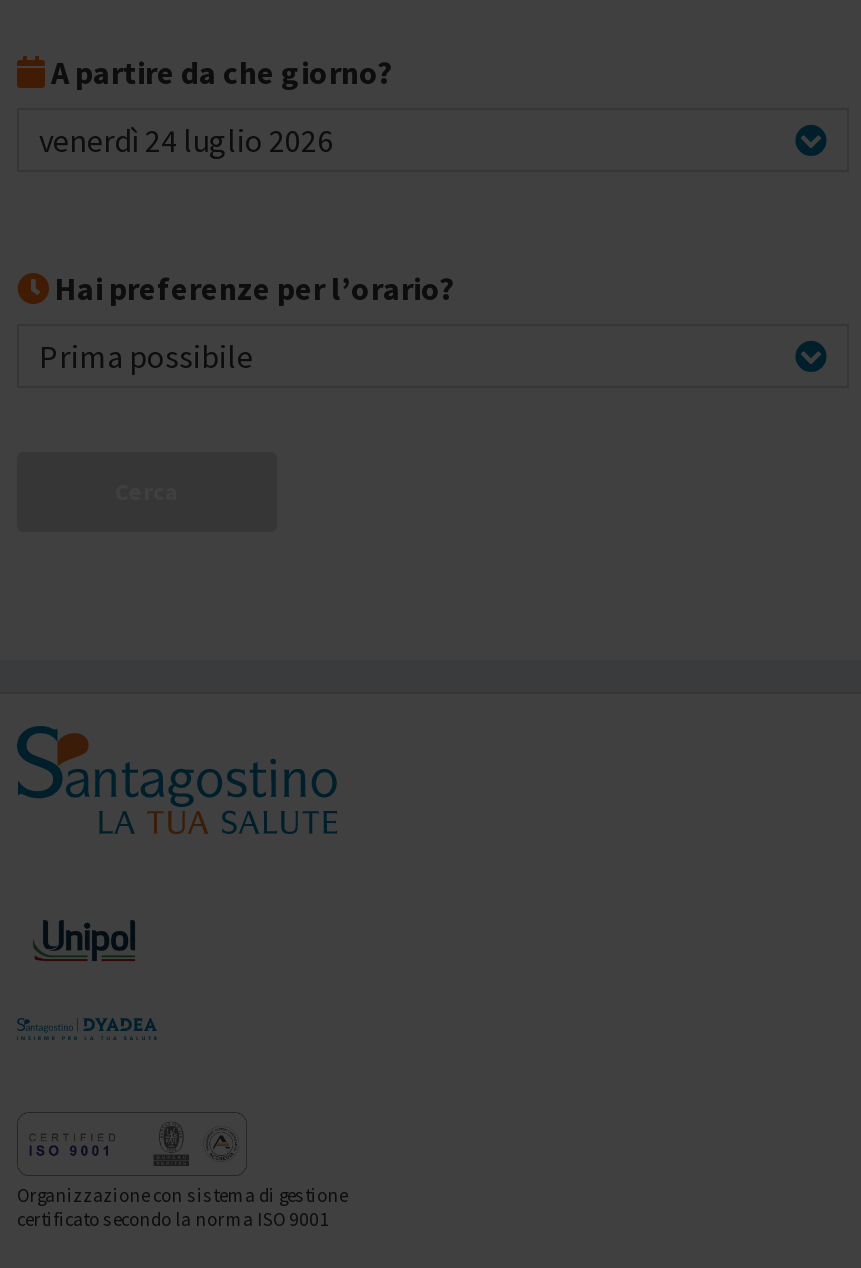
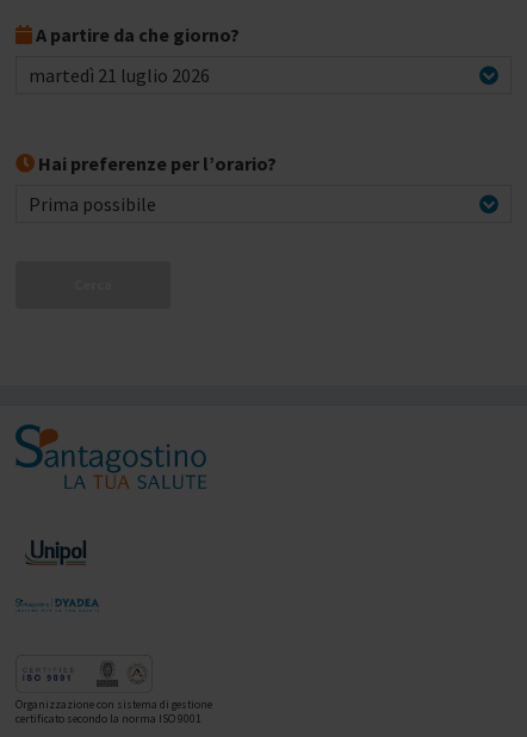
[39,120,333,160] venerdì 24 luglio 2026 -> [29,63,210,87] martedì 21 luglio 2026

